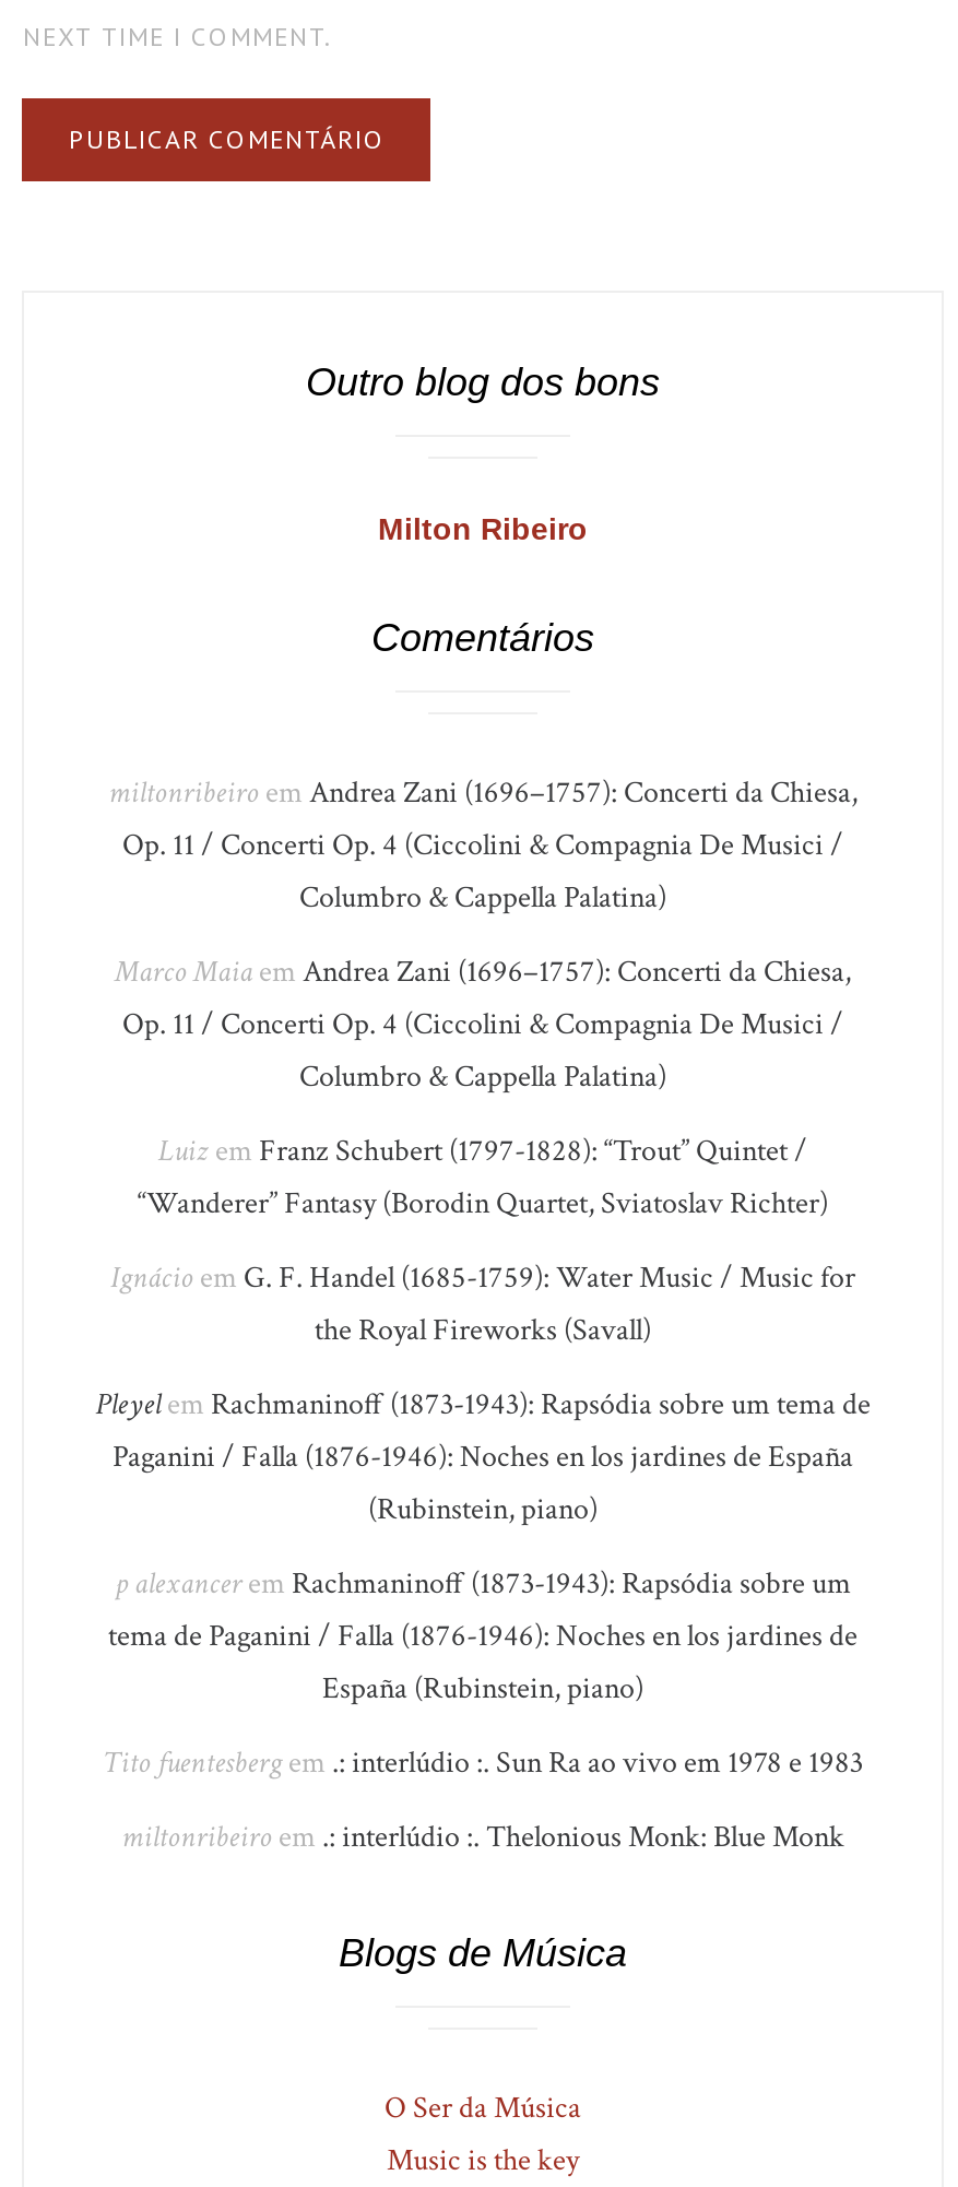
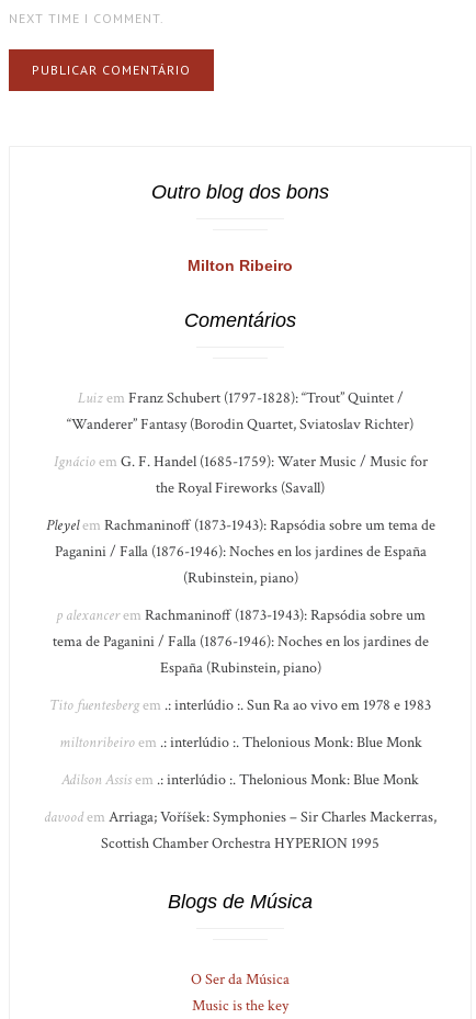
[108,773,858,1097] miltonribeiro em Andrea Zani (1696–1757): Concerti da Chiesa, | Op. 11 / Concerti Op. 4 (Ciccolini & Compagnia De Musici / | Columbro & Cappella Palatina) | Marco Maia em Andrea Zani (1696–1757): Concerti da Chiesa, | Op. 11 / Concerti Op. 4 (Ciccolini & Compagnia De Musici / | Columbro & Cappella Palatina) -> none
moved [95,1132,871,1783] -> [46,388,435,715]: Luiz em Franz Schubert (1797-1828): “Trout” Quintet / | “Wanderer” Fantasy (Borodin Quartet, Sviatoslav Richter) | Ignácio em G. F. Handel (1685-1759): Water Music / Music for | ... | España (Rubinstein, piano) | Tito fuentesberg em.: interlúdio :. Sun Ra ao vivo em 1978 e 1983
none -> [44,770,437,853] Adilson Assis em.: interlúdio :. Thelonious Monk: Blue Monk | davood em Arriaga; Voříšek: Symphonies – Sir Charles Mackerras, | Scottish Chamber Orchestra HYPERION 1995

